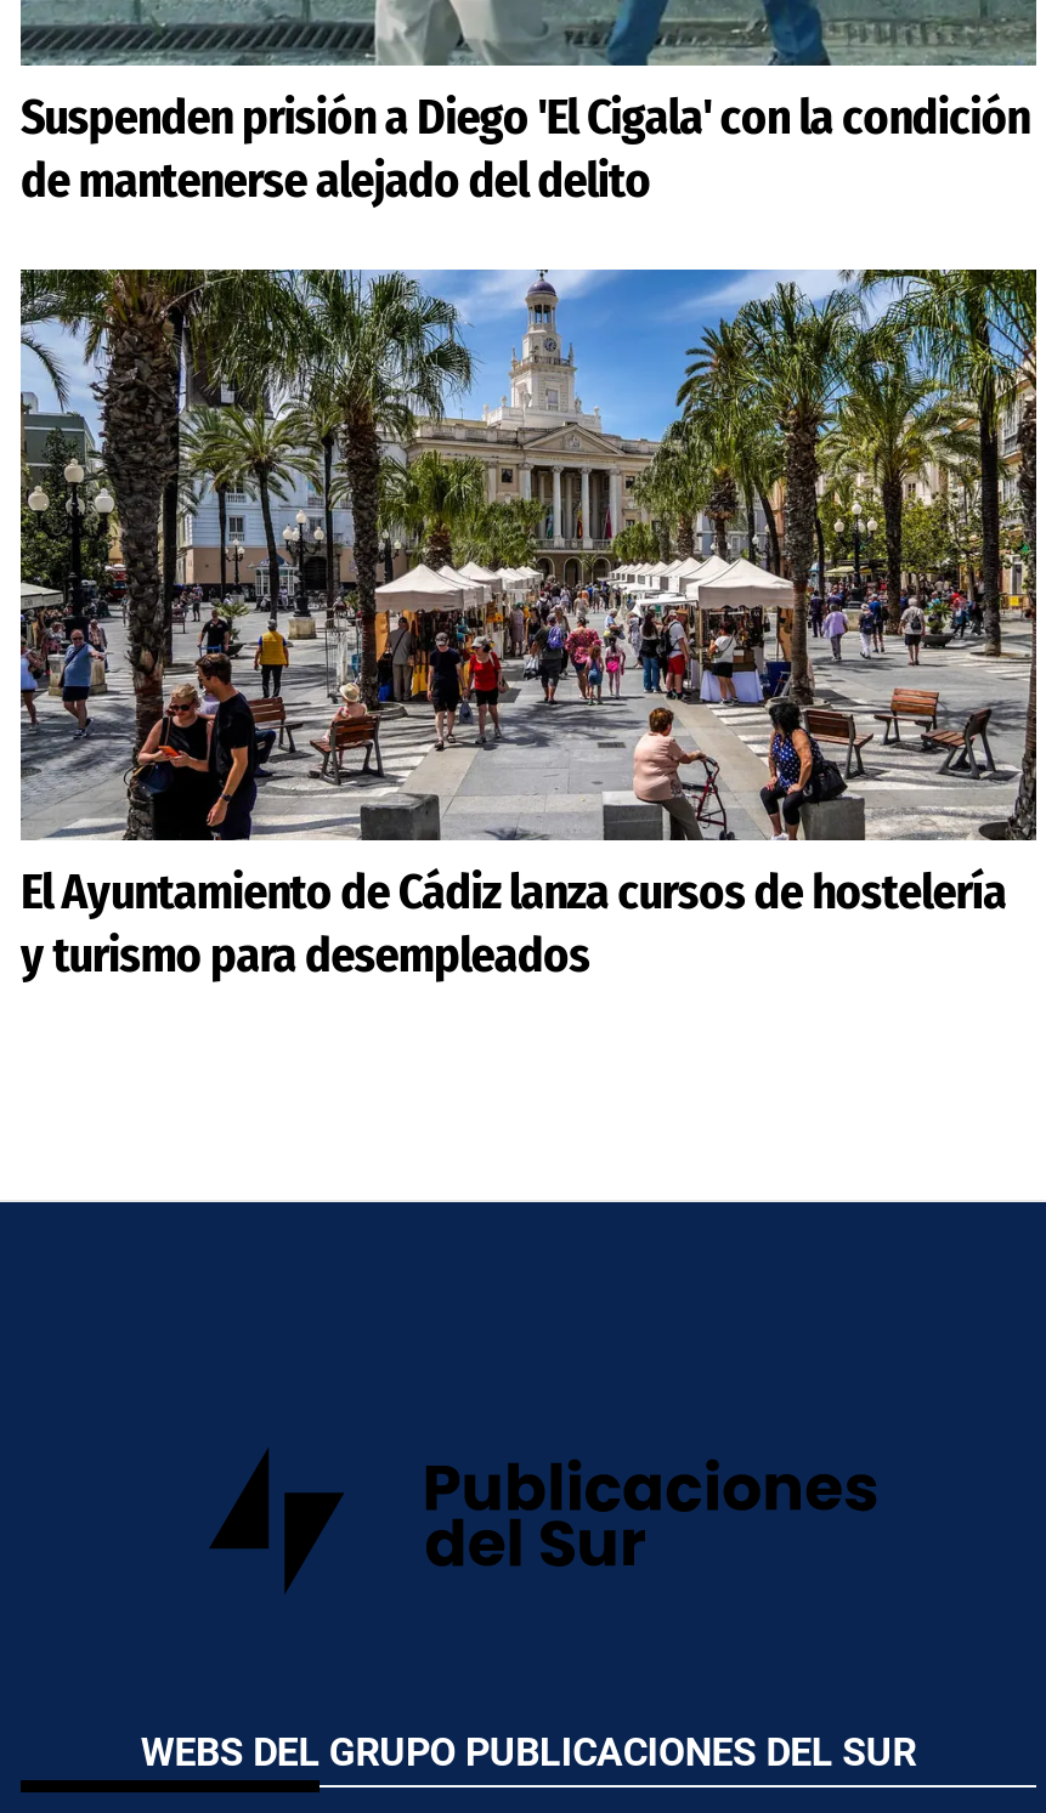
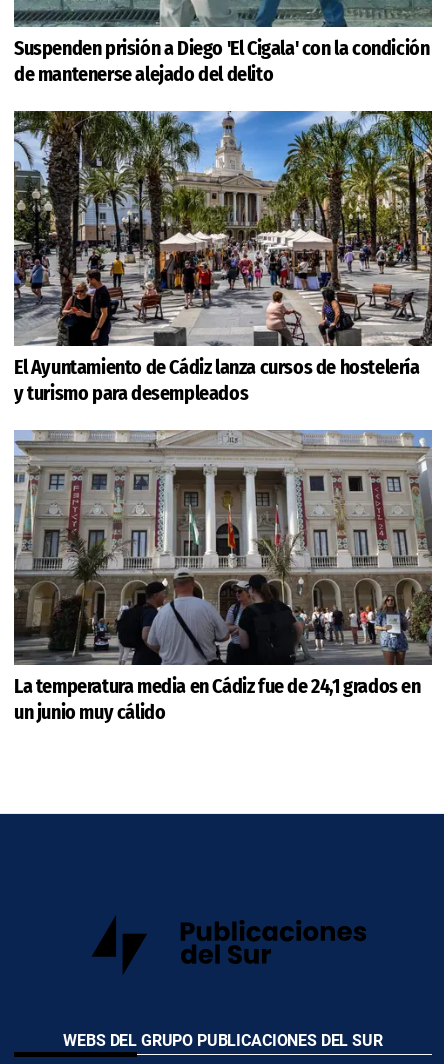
none -> [13,429,432,724] [image] | La temperatura media en Cádiz fue de 24,1 grados en | un junio muy cálido

